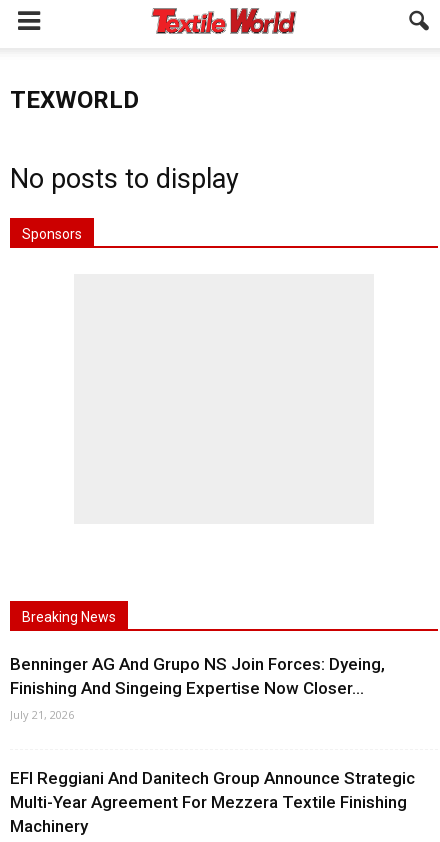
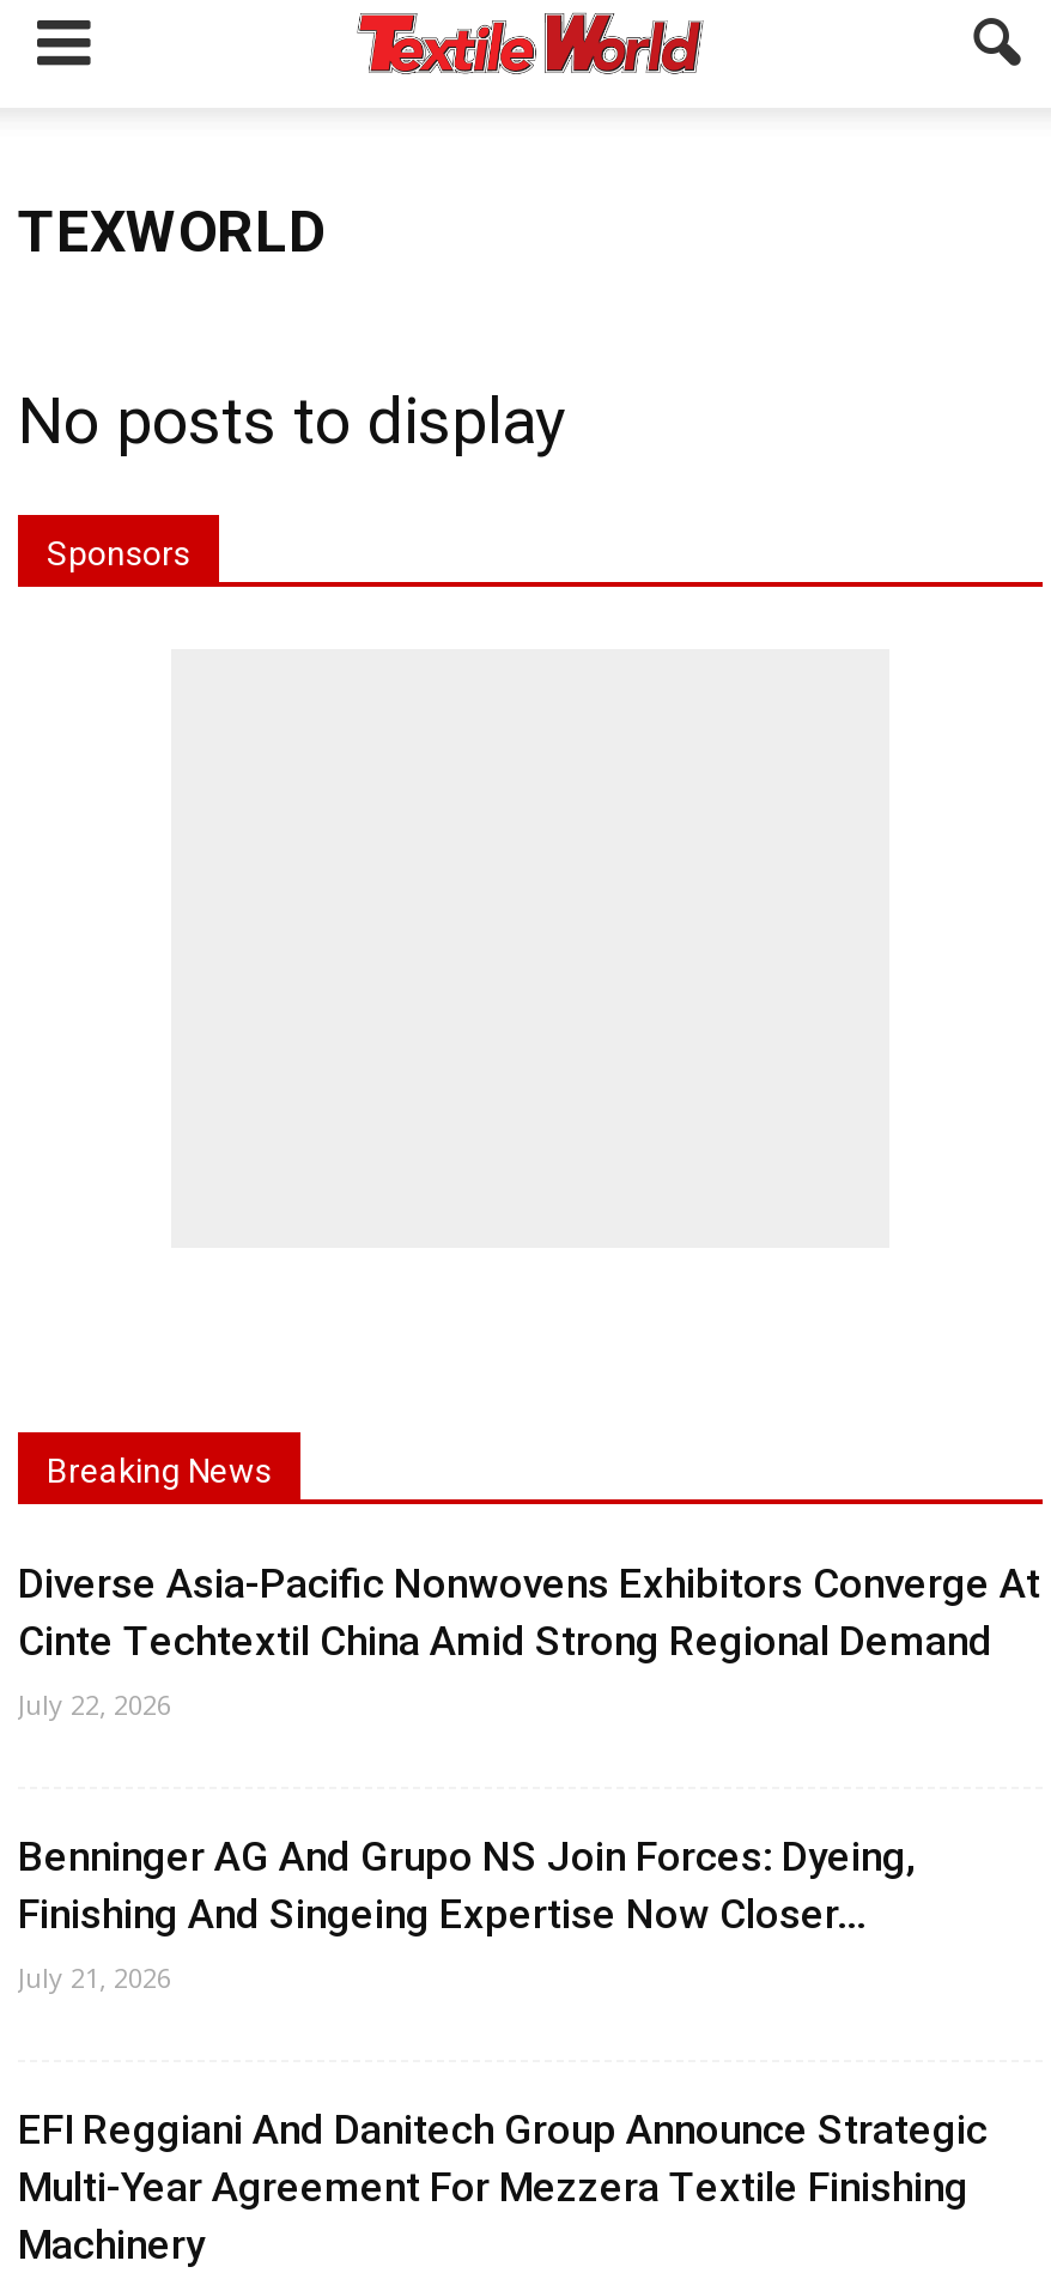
none -> [18,1559,1040,1722] Diverse Asia-Pacific Nonwovens Exhibitors Converge At | Cinte Techtextil China Amid Strong Regional Demand | July 22, 2026

